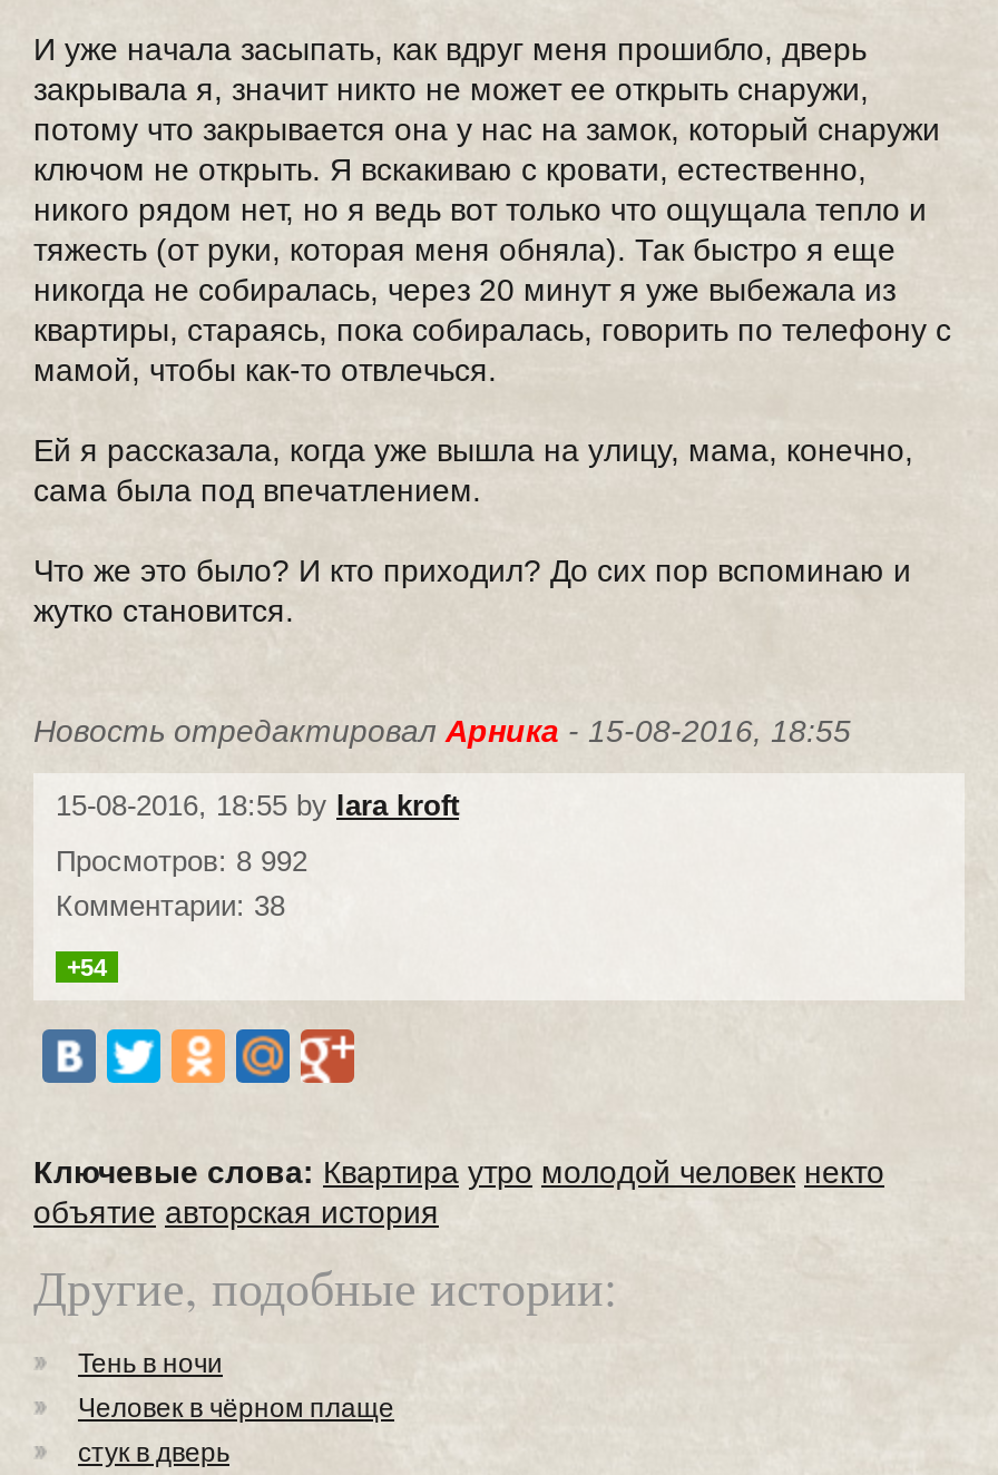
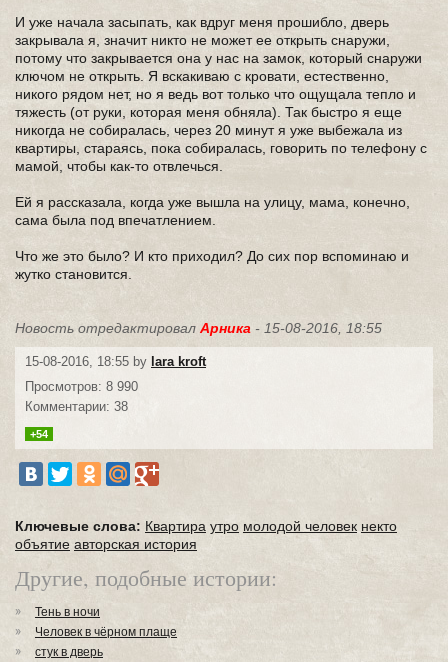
[56,844,307,878] Просмотров: 8 992 -> [25,379,138,394] Просмотров: 8 990

